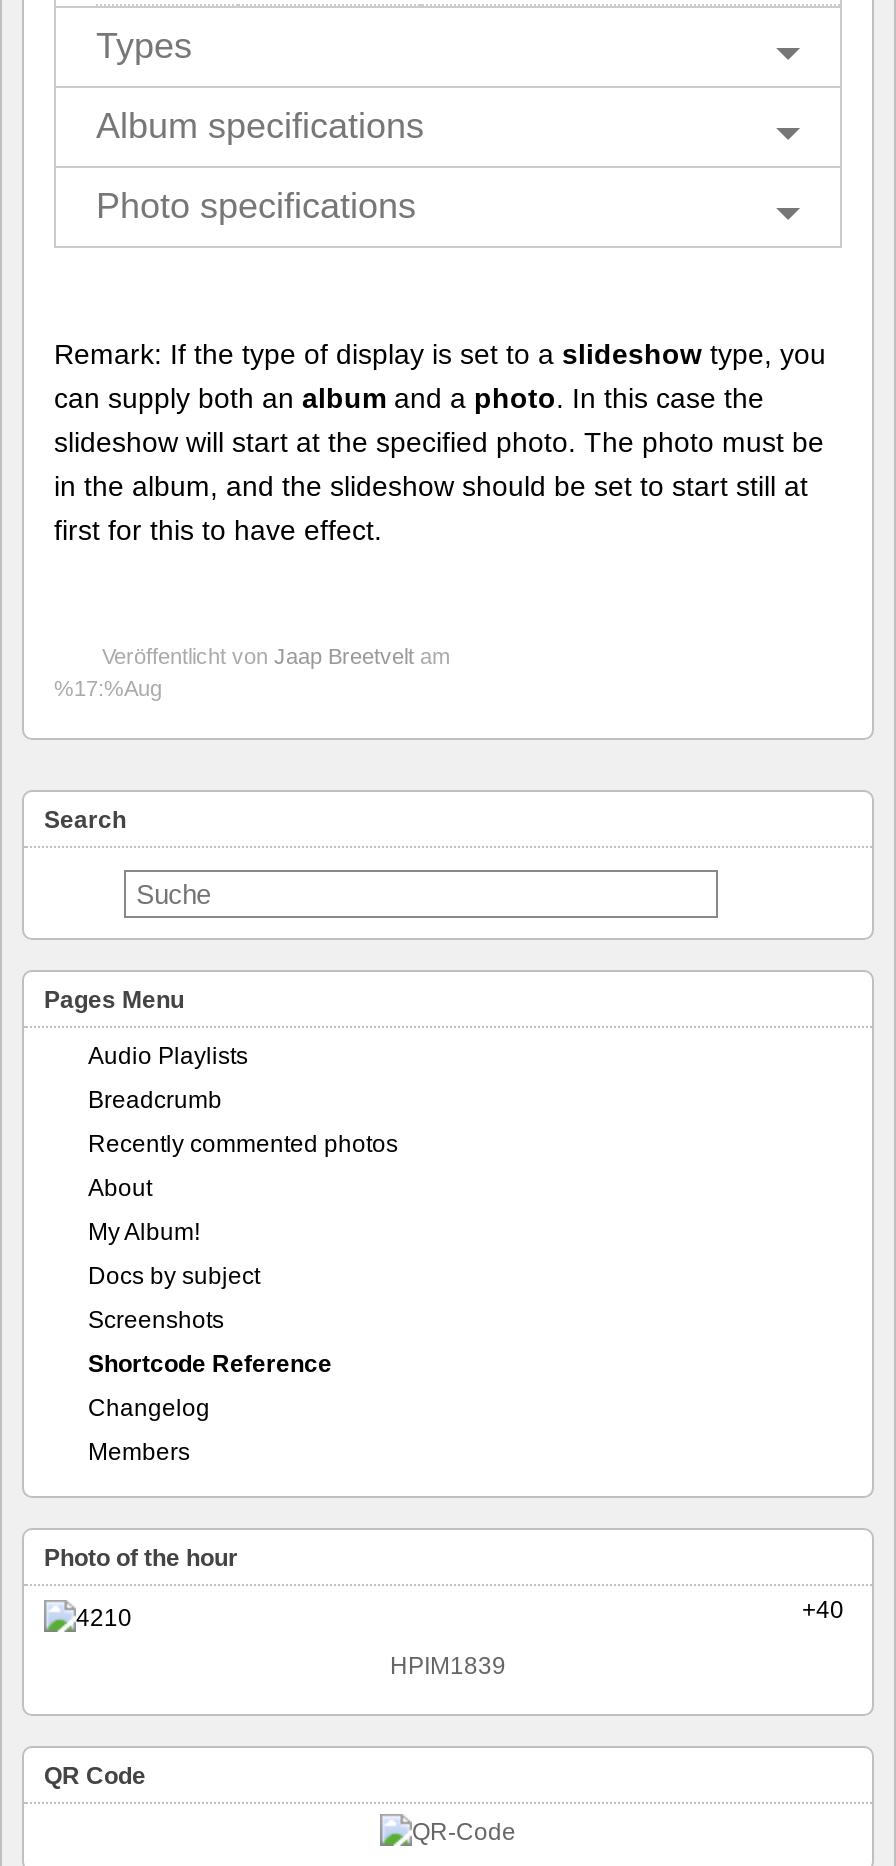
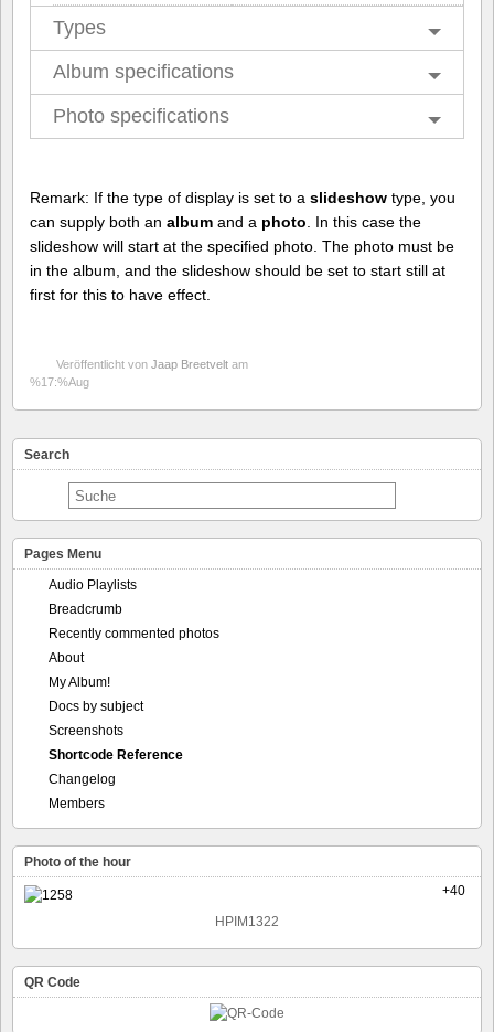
[390,1653,506,1681] HPIM1839 -> [215,914,279,930] HPIM1322

